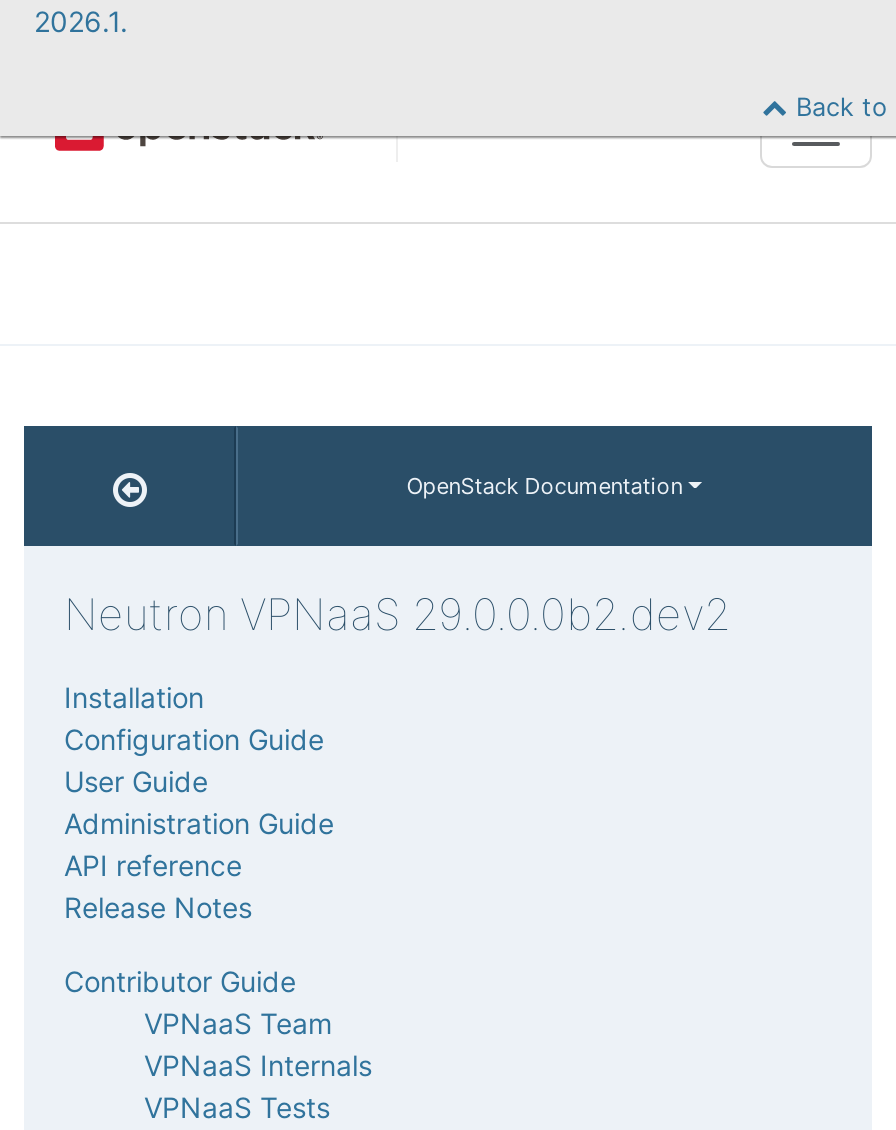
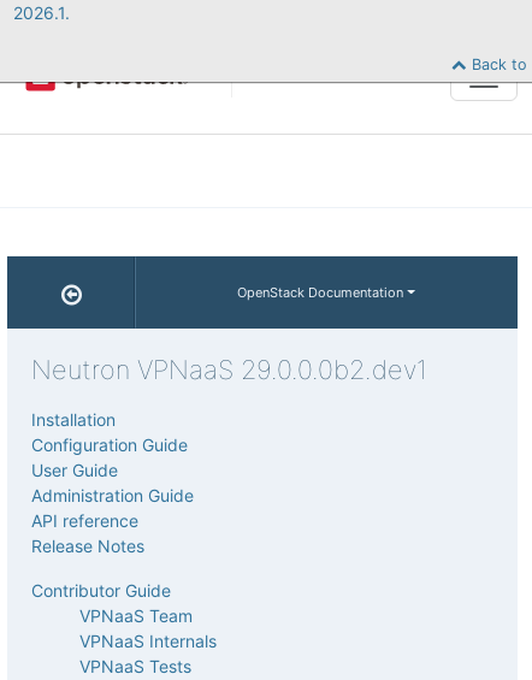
[64,588,730,640] Neutron VPNaaS 29.0.0.0b2.dev2 -> [31,354,427,385] Neutron VPNaaS 29.0.0.0b2.dev1

